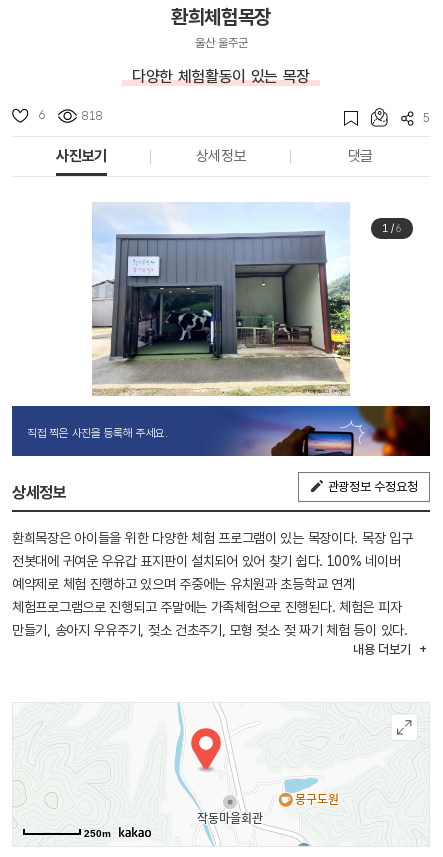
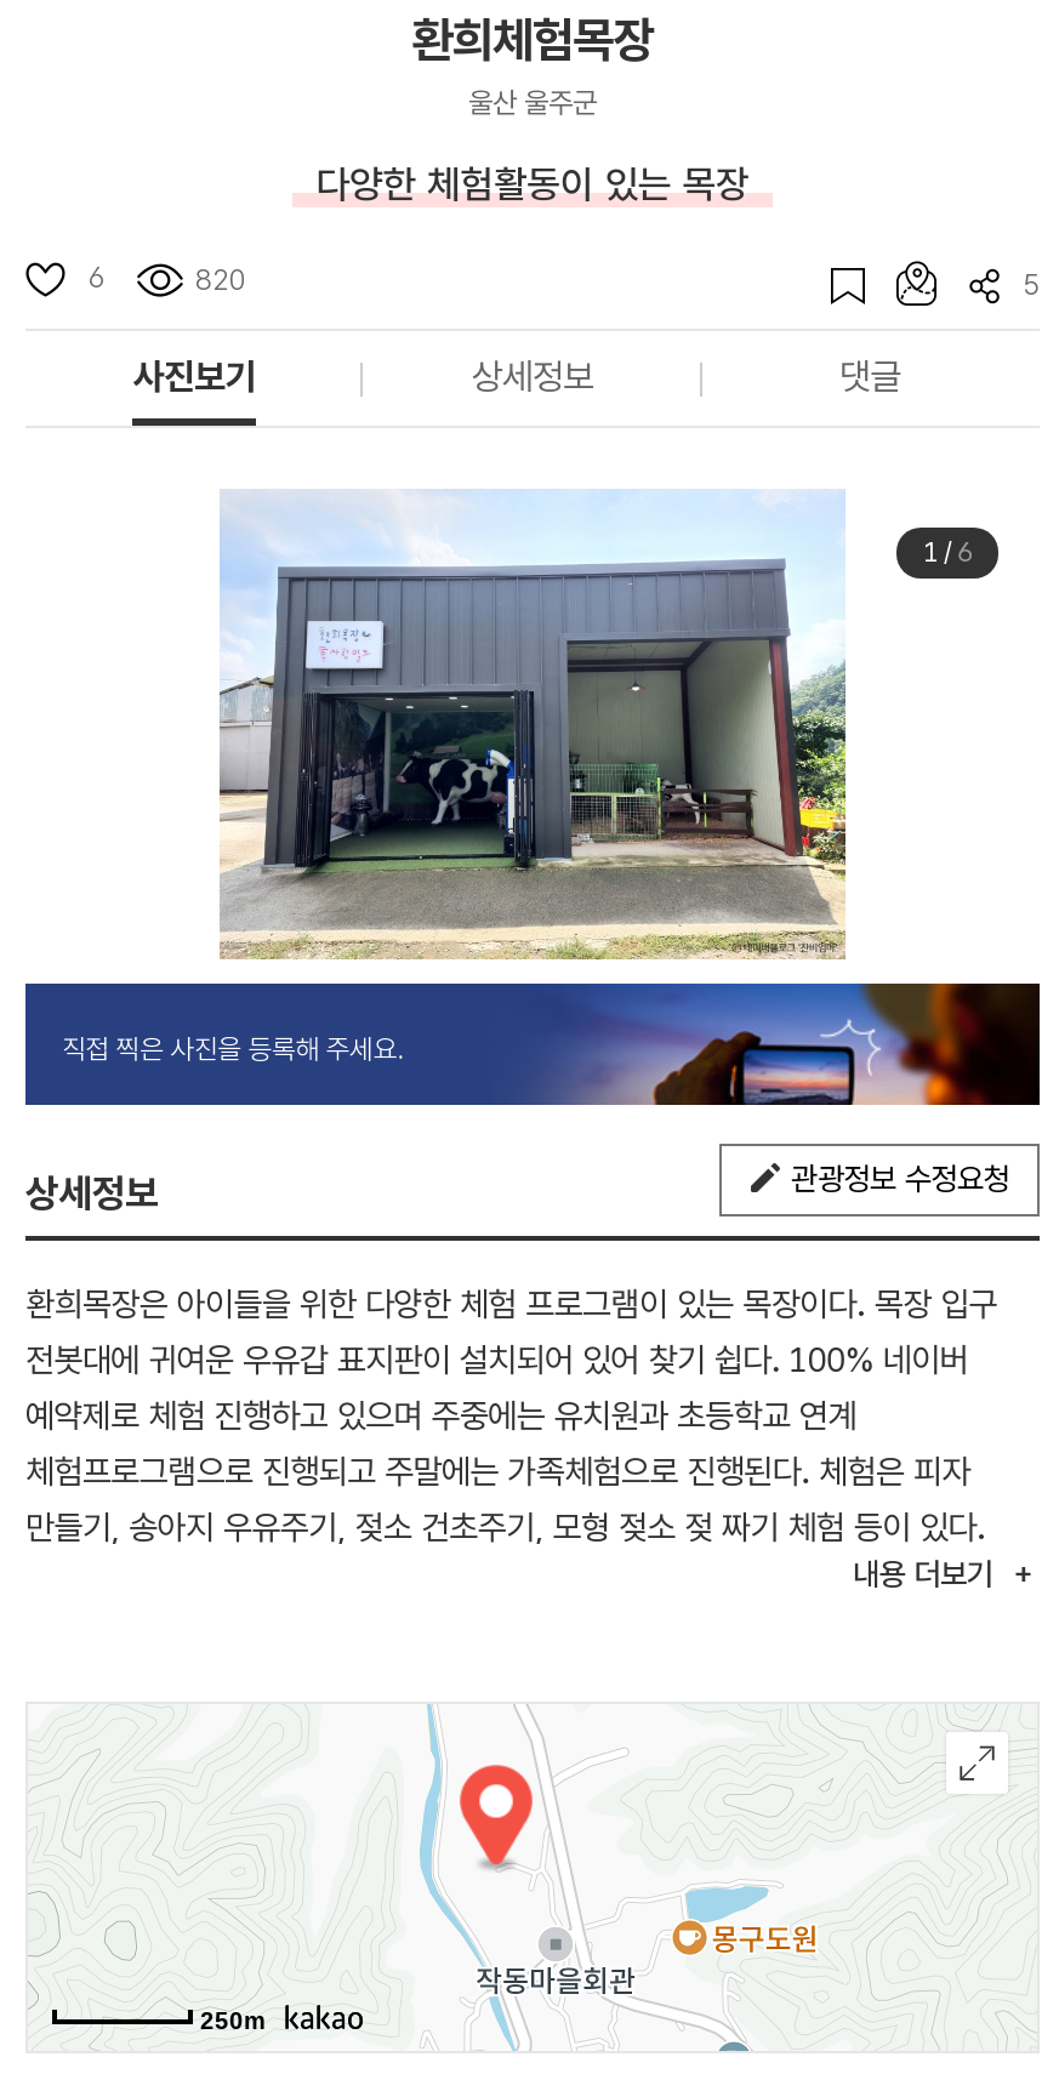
[82,109,103,123] 818 -> [195,263,246,297] 820

